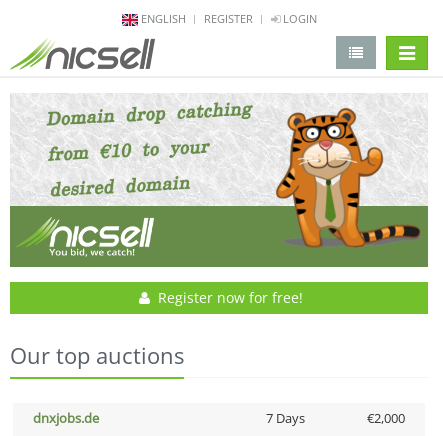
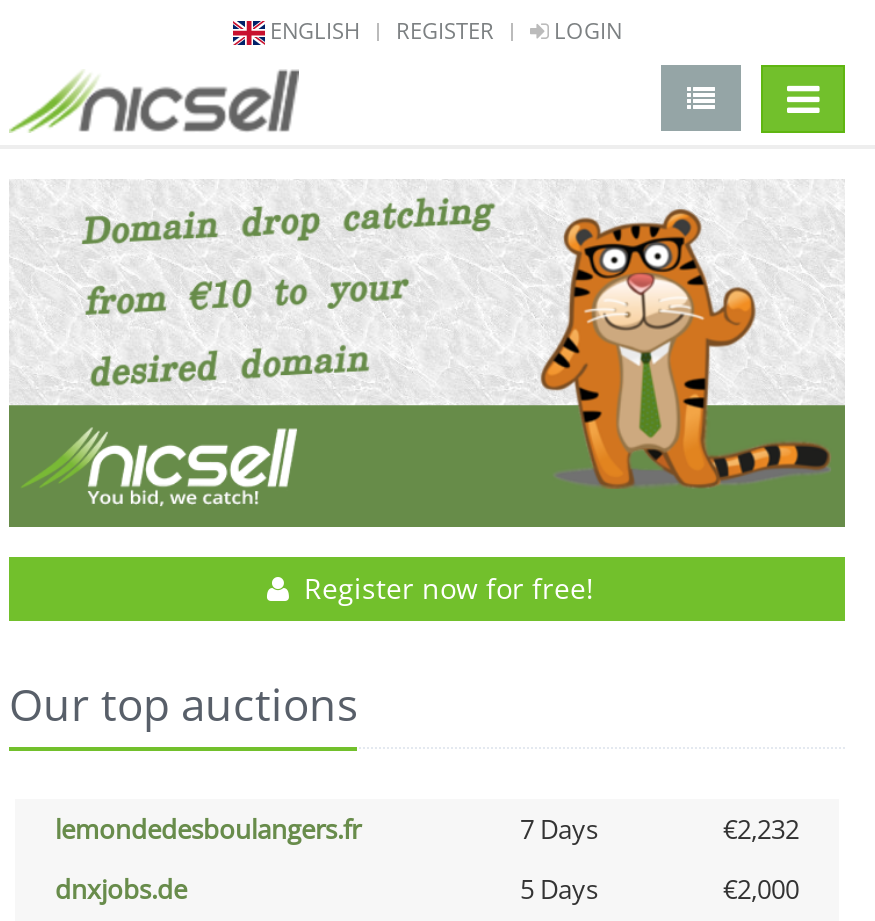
none -> [55,811,799,847] lemondedesboulangers.fr | 7 Days | €2,232
[265,409,304,427] 7 Days -> [520,871,598,907] 5 Days

